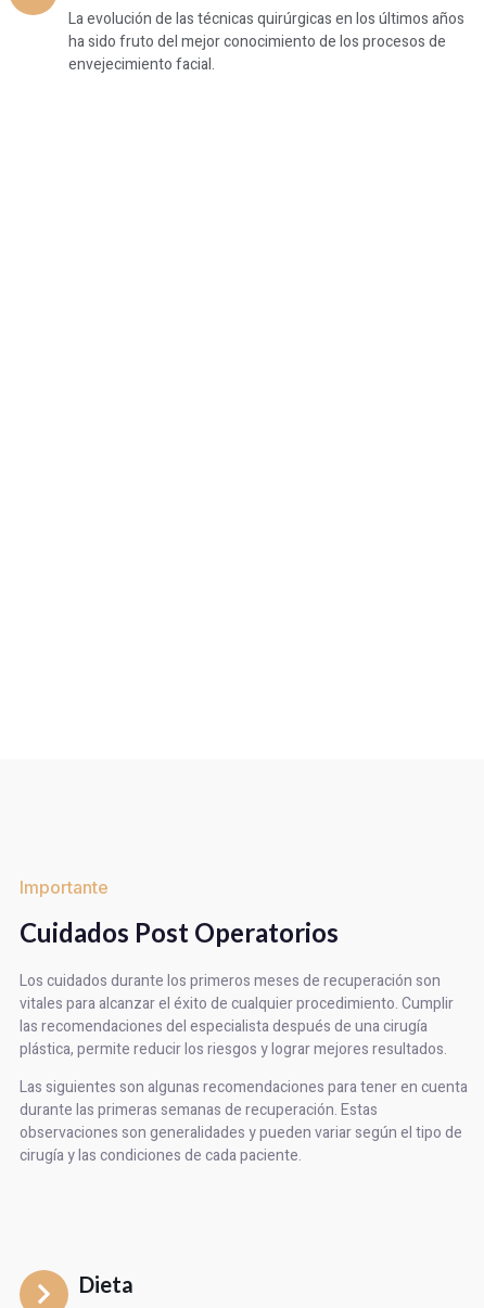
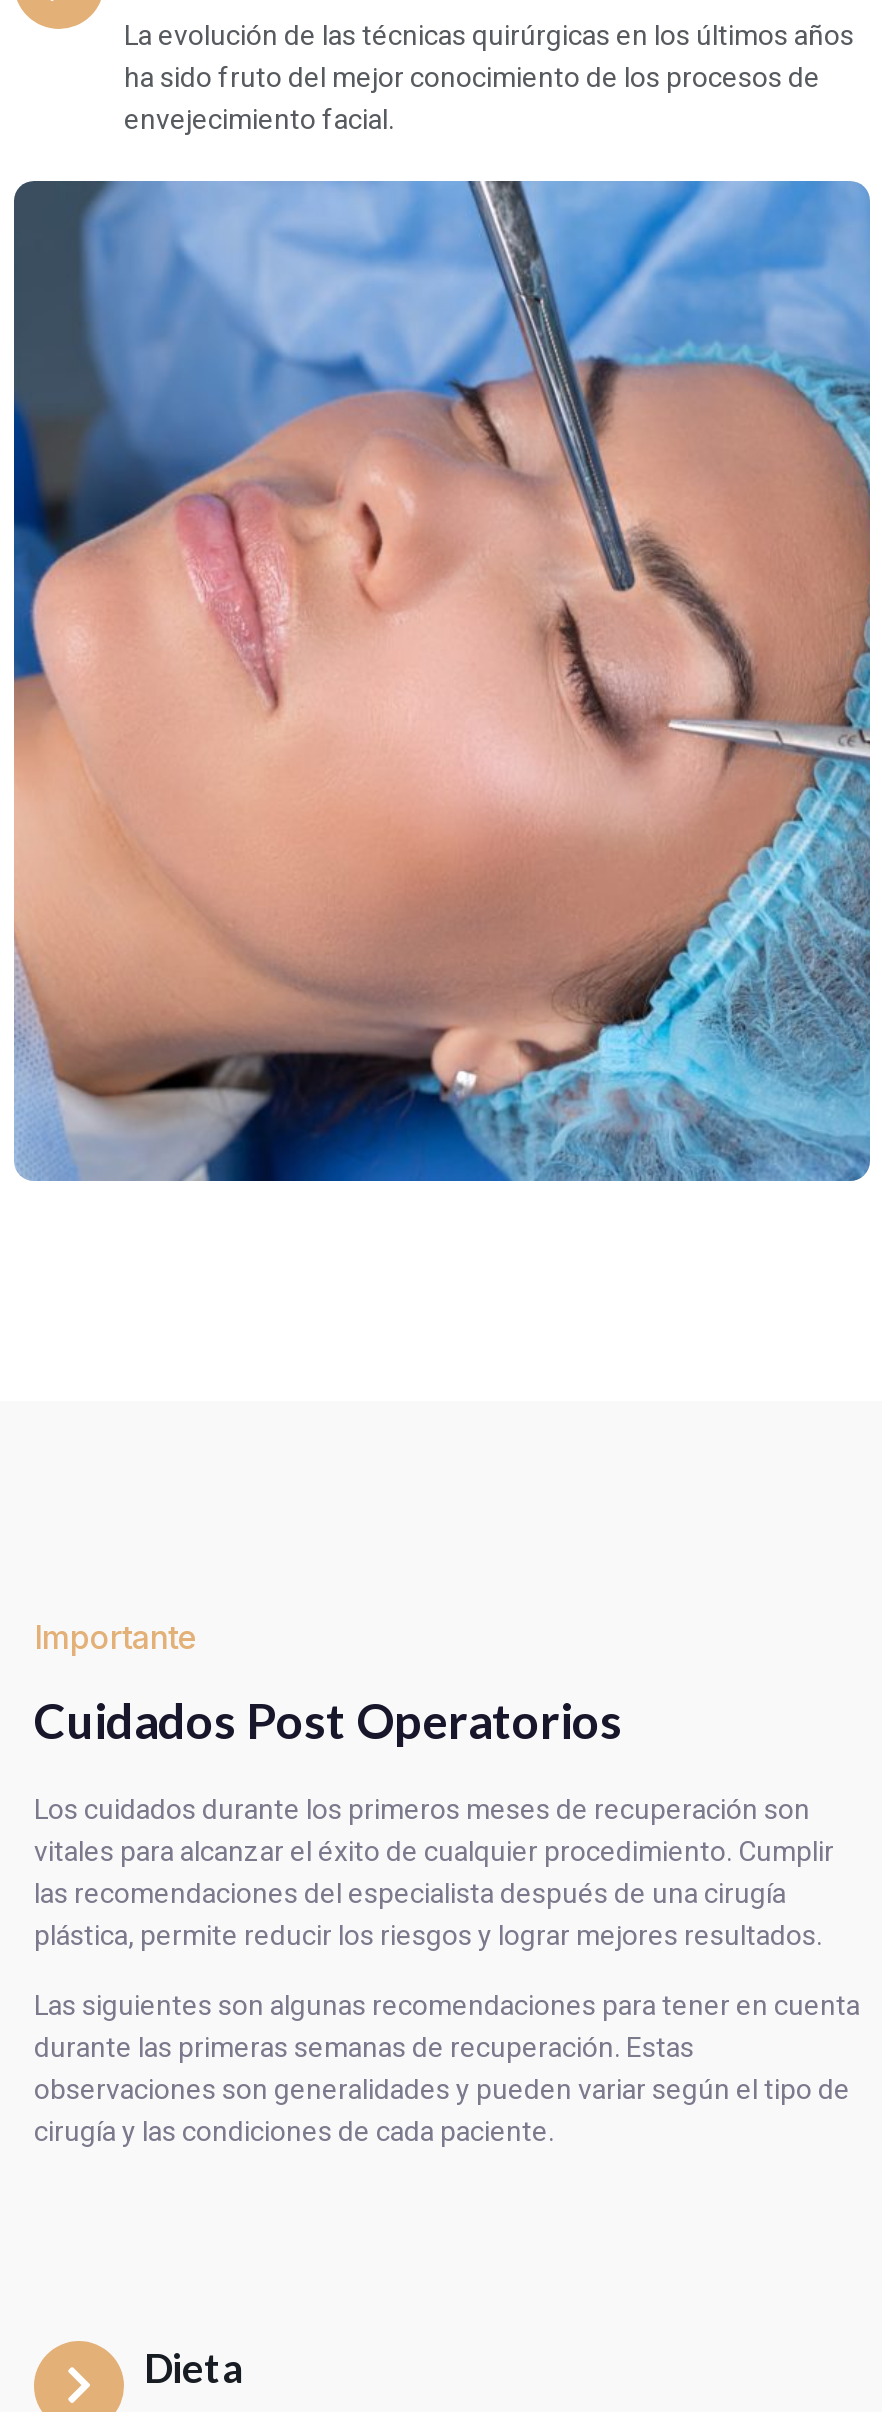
none -> [12,178,872,1184] [image]

